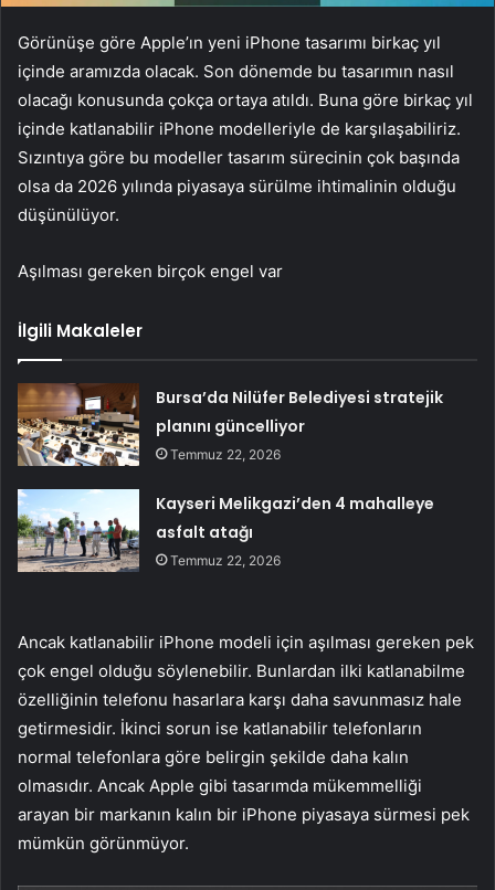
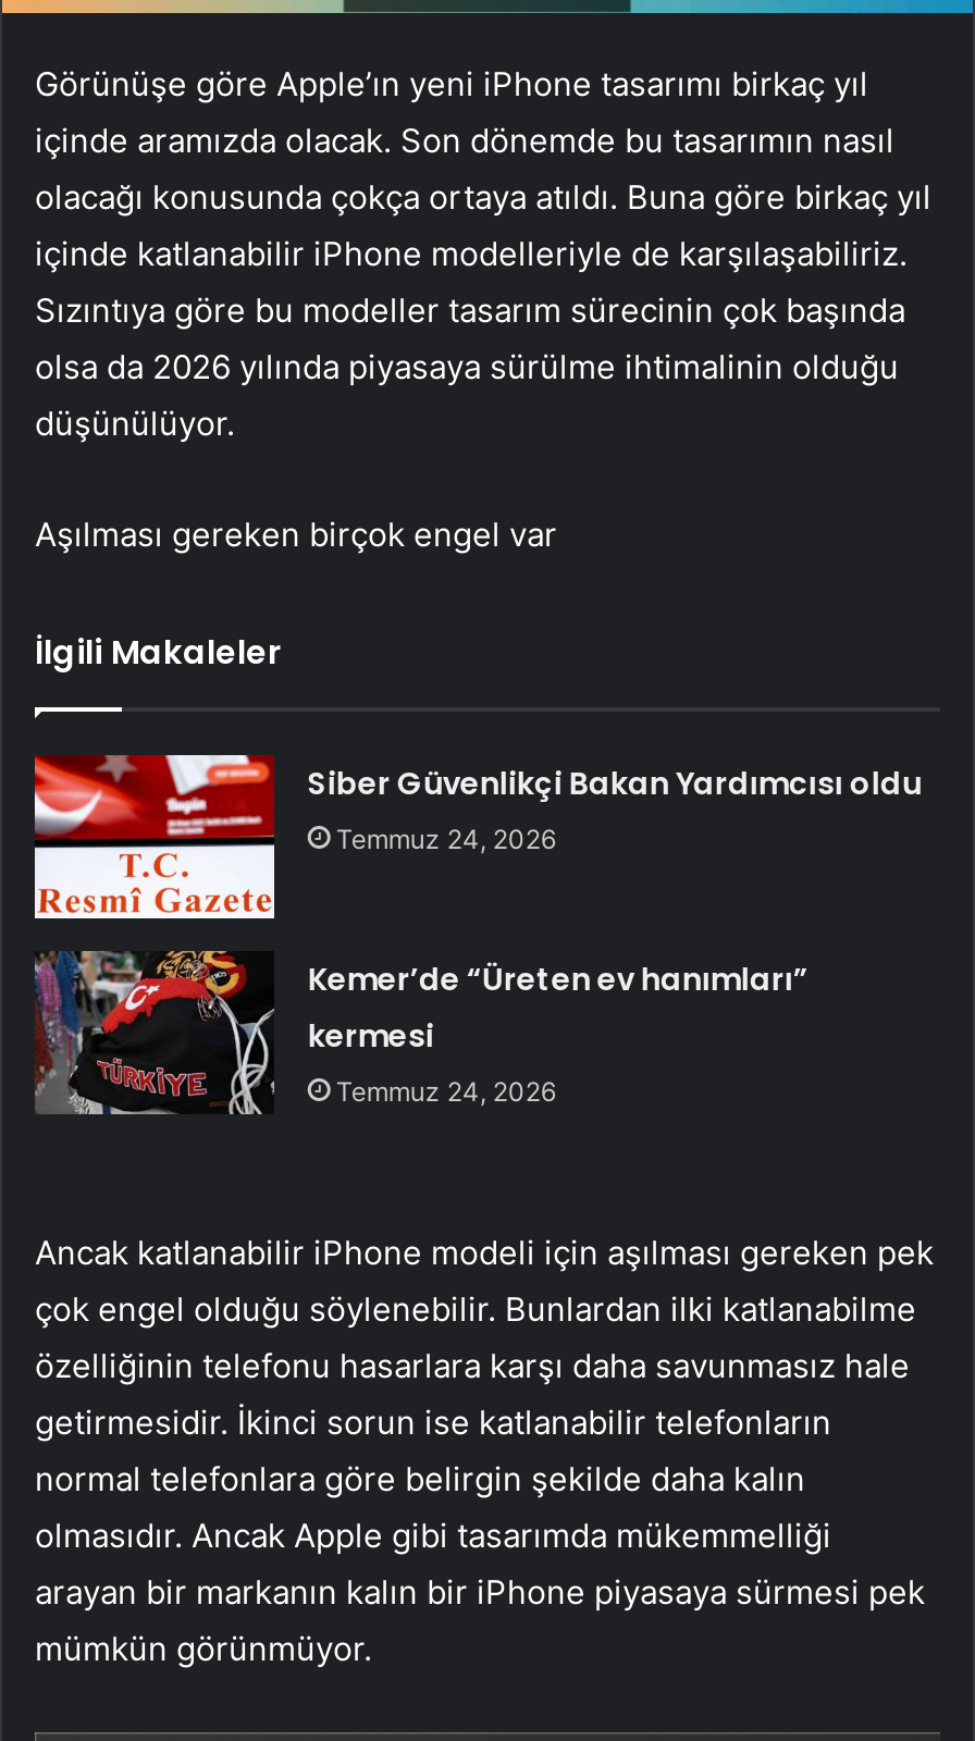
[17,383,443,467] [image] | Bursa’da Nilüfer Belediyesi stratejik | planını güncelliyor | Temmuz 22, 2026 -> [33,753,921,921] [image] | Siber Güvenlikçi Bakan Yardımcısı oldu | Temmuz 24, 2026
[17,488,435,573] [image] | Kayseri Melikgazi’den 4 mahalleye | asfalt atağı | Temmuz 22, 2026 -> [35,949,808,1114] [image] | Kemer’de “Üreten ev hanımları” | kermesi | Temmuz 24, 2026

